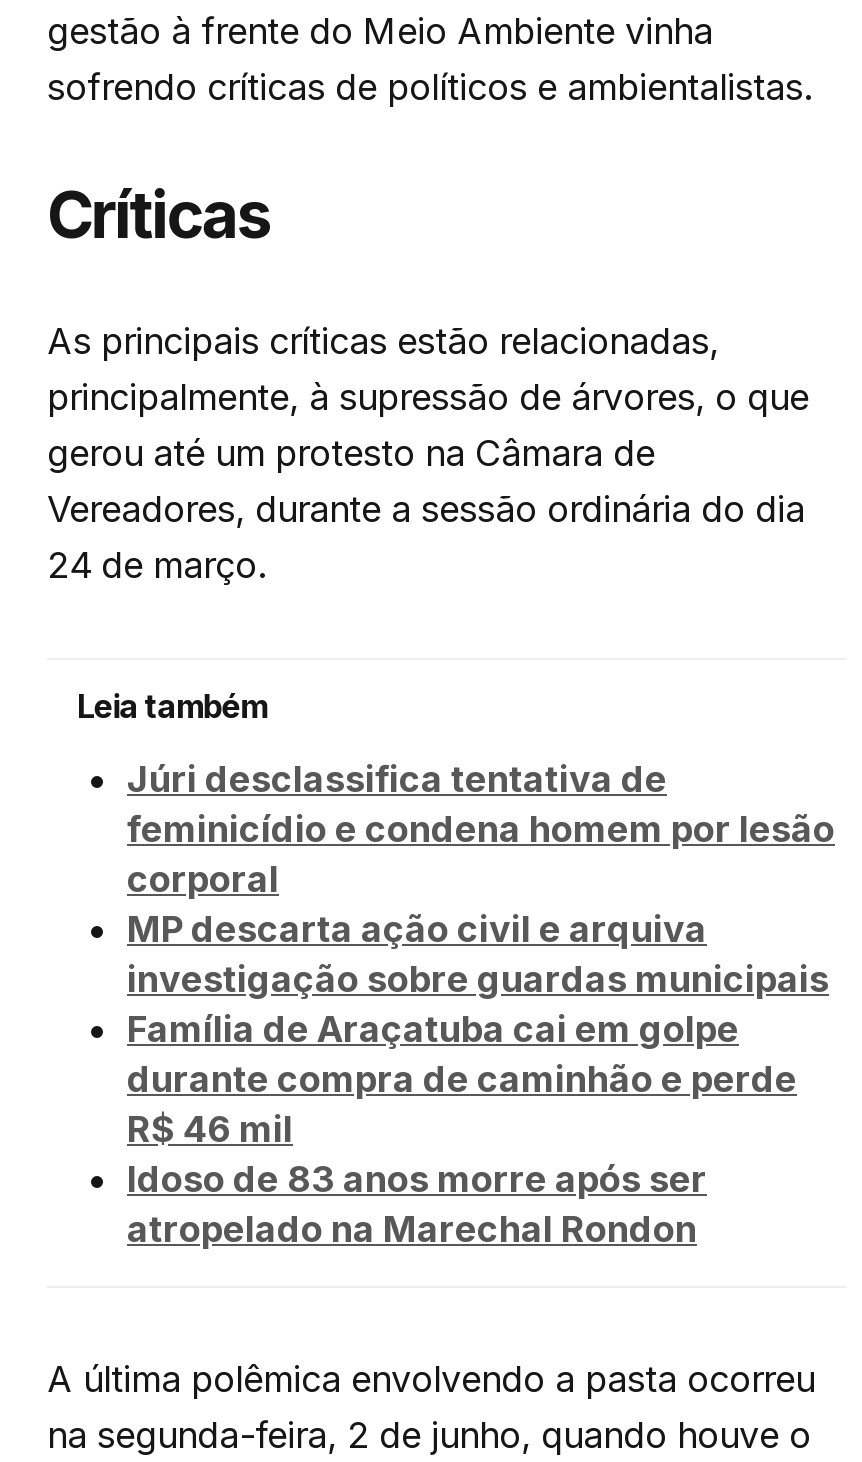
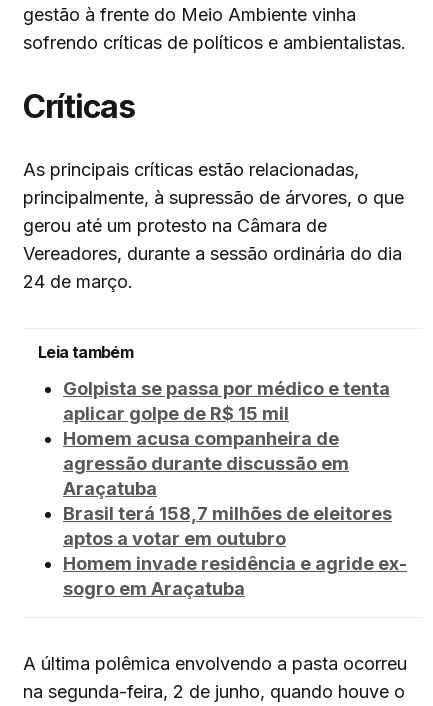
[127,757,835,1249] Júri desclassifica tentativa de | feminicídio e condena homem por lesão | corporal | MP descarta ação civil e arquiva | investigação sobre guardas municipais | Família de Araçatuba cai em golpe | durante compra de caminhão e perde | R$ 46 mil | Idoso de 83 anos morre após ser | atropelado na Marechal Rondon -> [63,378,407,599] Golpista se passa por médico e tenta | aplicar golpe de R$ 15 mil | Homem acusa companheira de | agressão durante discussão em | Araçatuba | Brasil terá 158,7 milhões de eleitores | aptos a votar em outubro | Homem invade residência e agride ex- | sogro em Araçatuba

